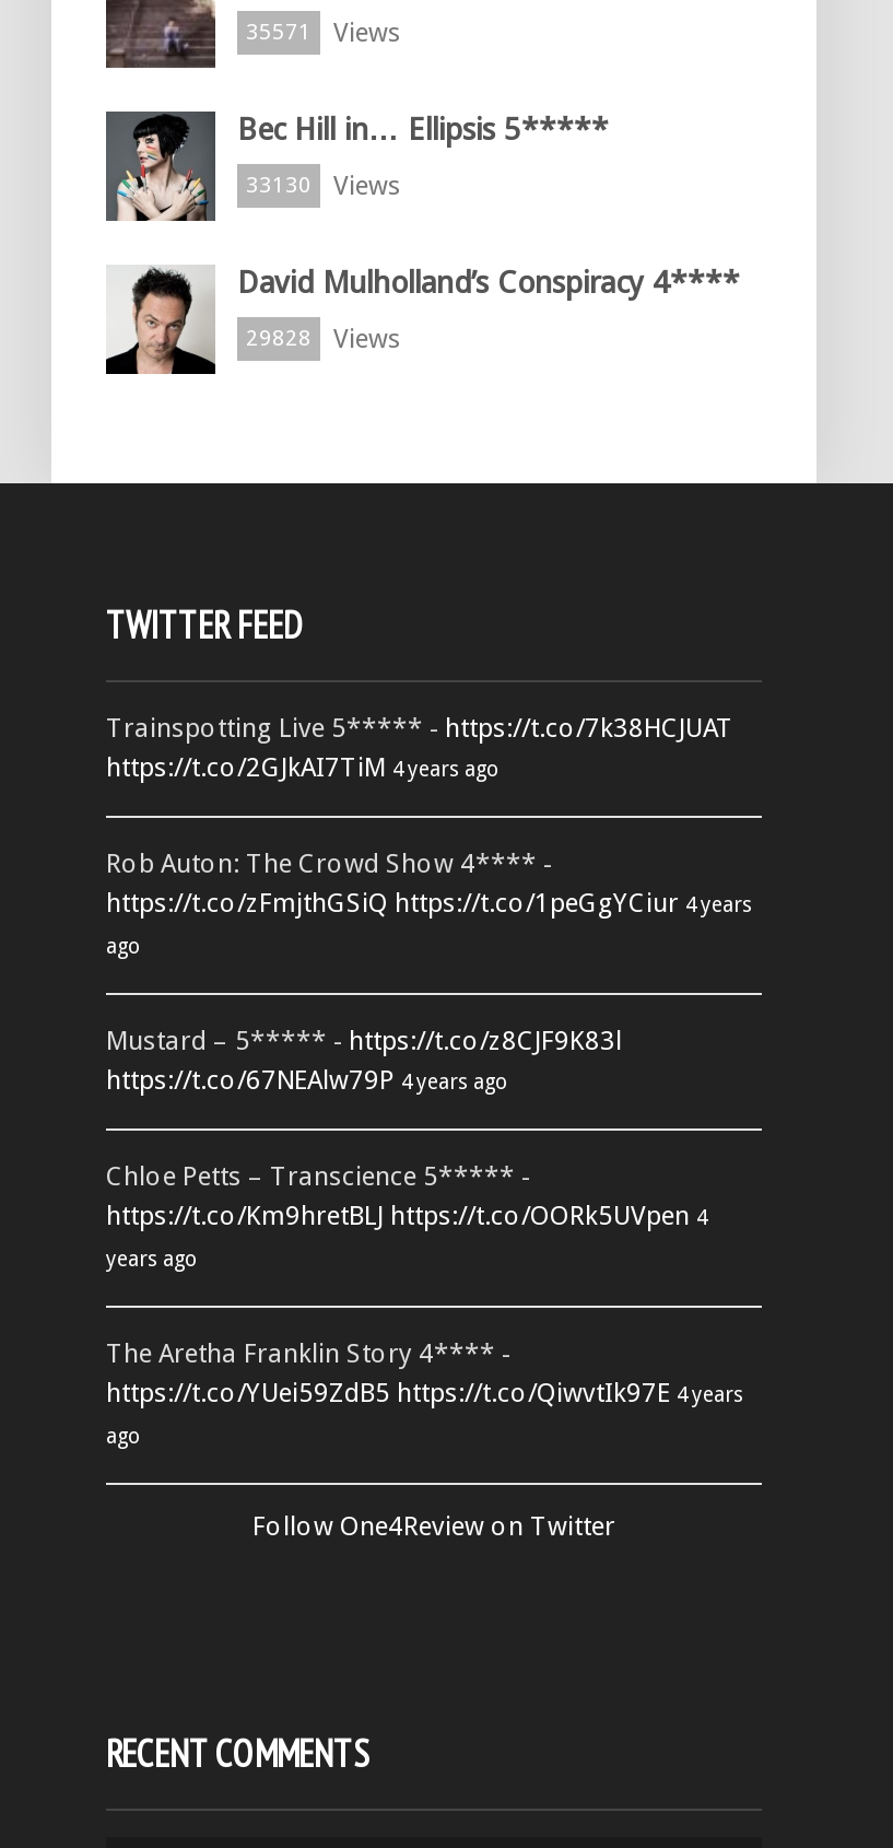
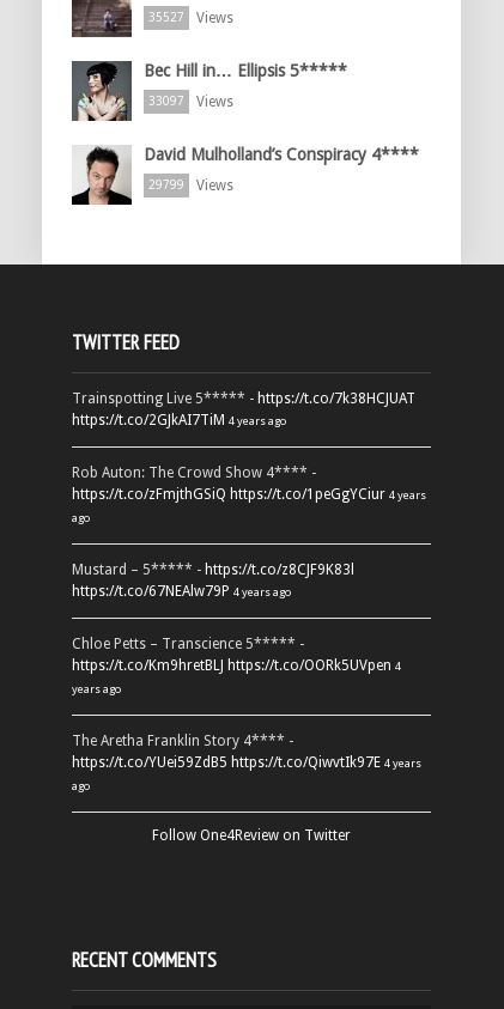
[246,18,401,49] 35571 Views -> [148,10,233,27] 35527 Views
[246,171,401,202] 33130 Views -> [148,94,233,111] 33097 Views
[246,325,401,355] 29828 Views -> [148,178,233,194] 29799 Views

